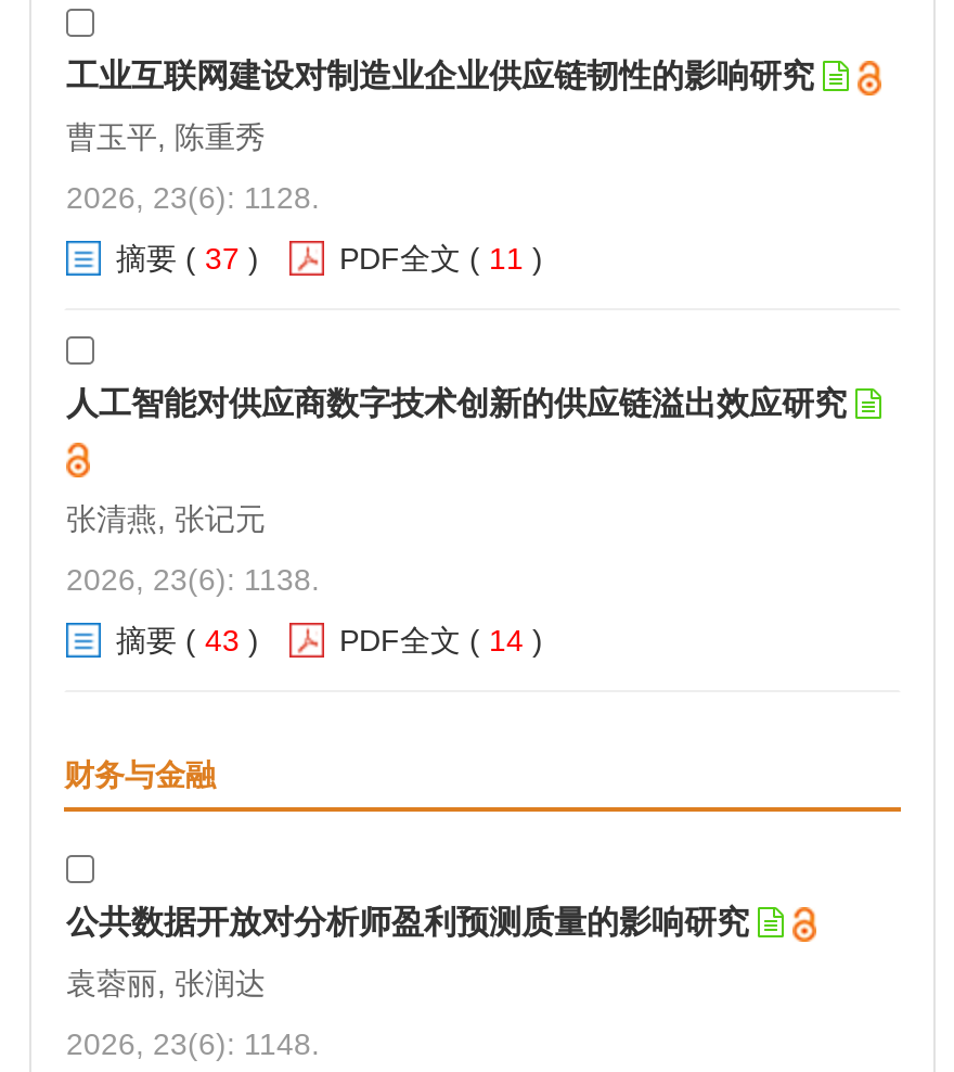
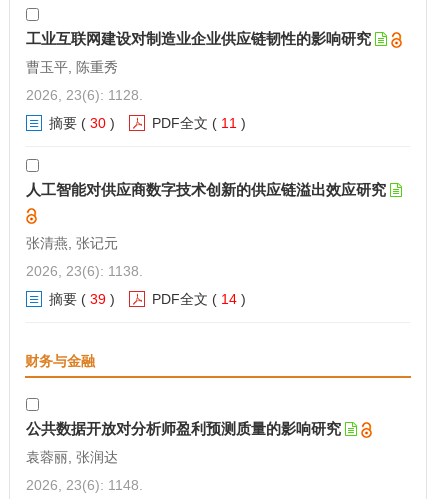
[116,240,268,275] 摘要( 37) -> [49,115,119,131] 摘要( 30)
[116,622,268,657] 摘要( 43) -> [49,291,119,307] 摘要( 39)

